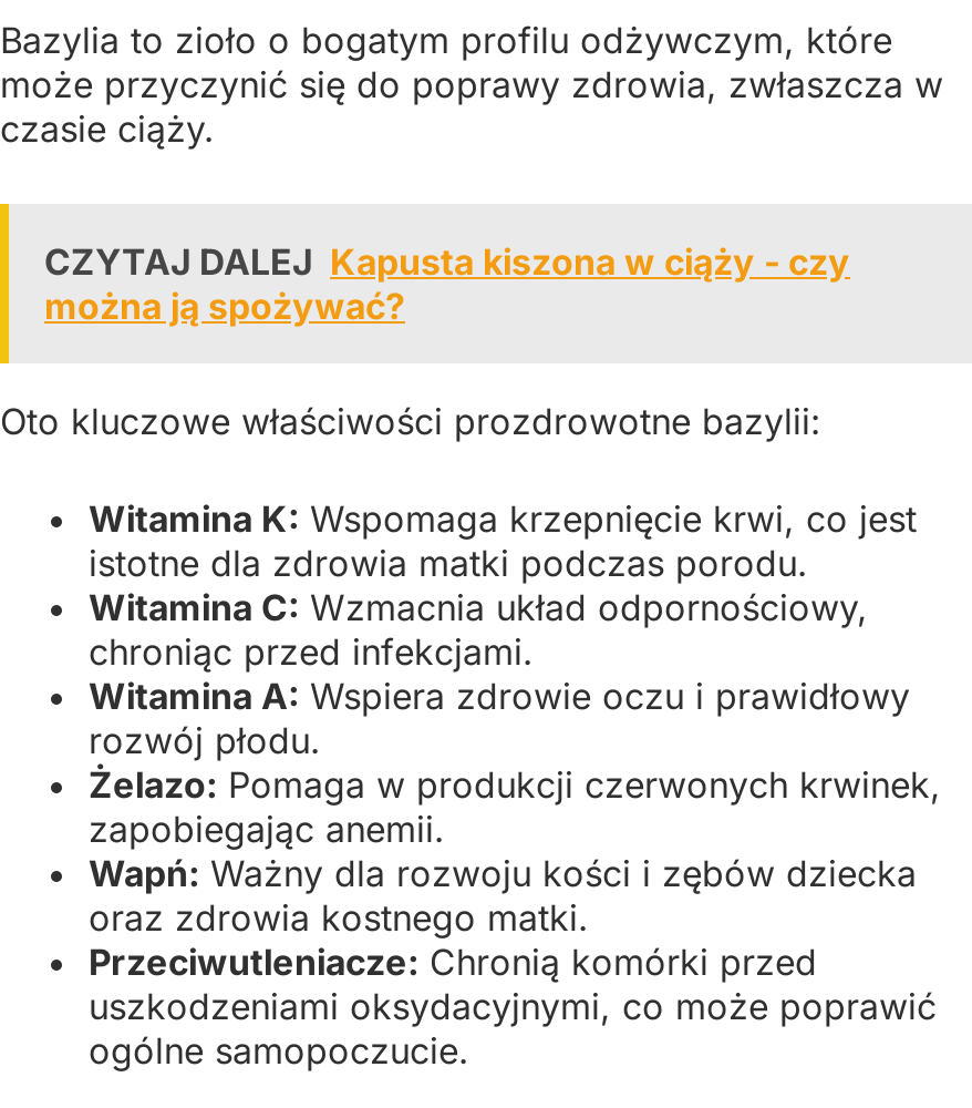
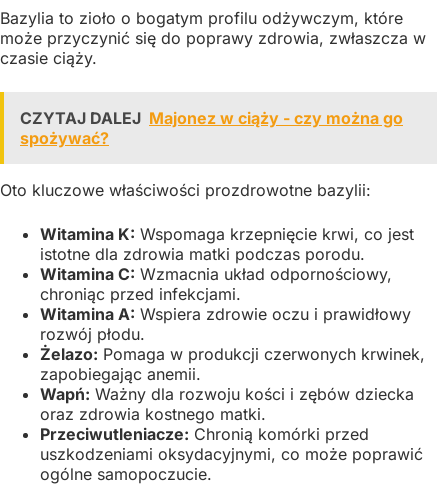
[44,239,850,328] CZYTAJ DALEJ Kapusta kiszona w ciąży - czy | można ją spożywać? -> [20,108,403,148] CZYTAJ DALEJ Majonez w ciąży - czy można go | spożywać?

